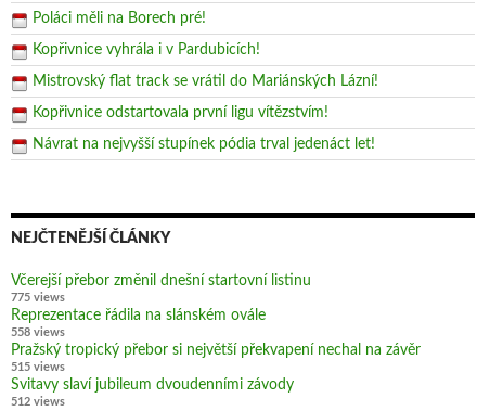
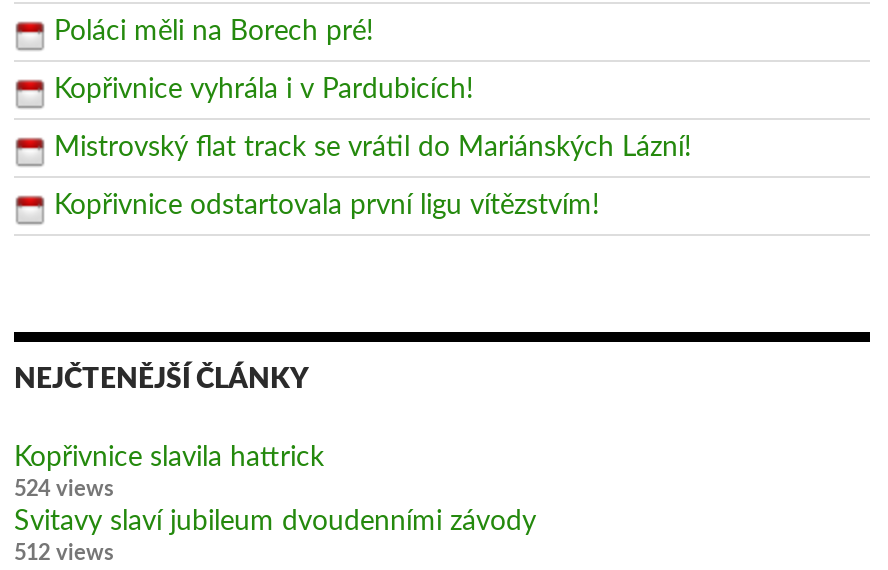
[33,137,375,152] Návrat na nejvyšší stupínek pódia trval jedenáct let! -> none
[11,274,421,373] Včerejší přebor změnil dnešní startovní listinu | 775 views | Reprezentace řádila na slánském ovále | 558 views | Pražský tropický přebor si největší překvapení nechal na závěr | 515 views -> [14,445,324,501] Kopřivnice slavila hattrick | 524 views

